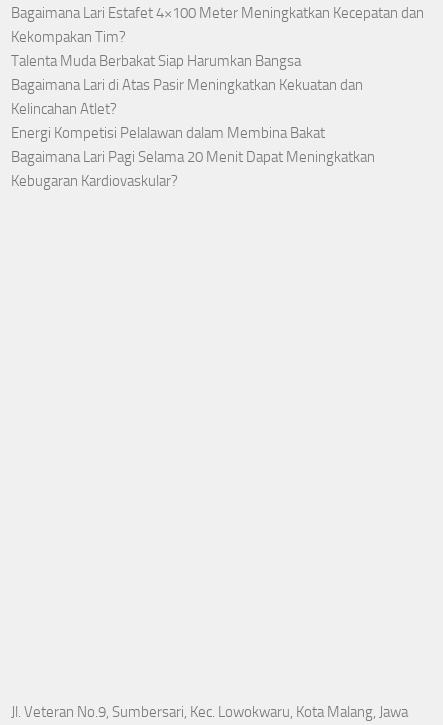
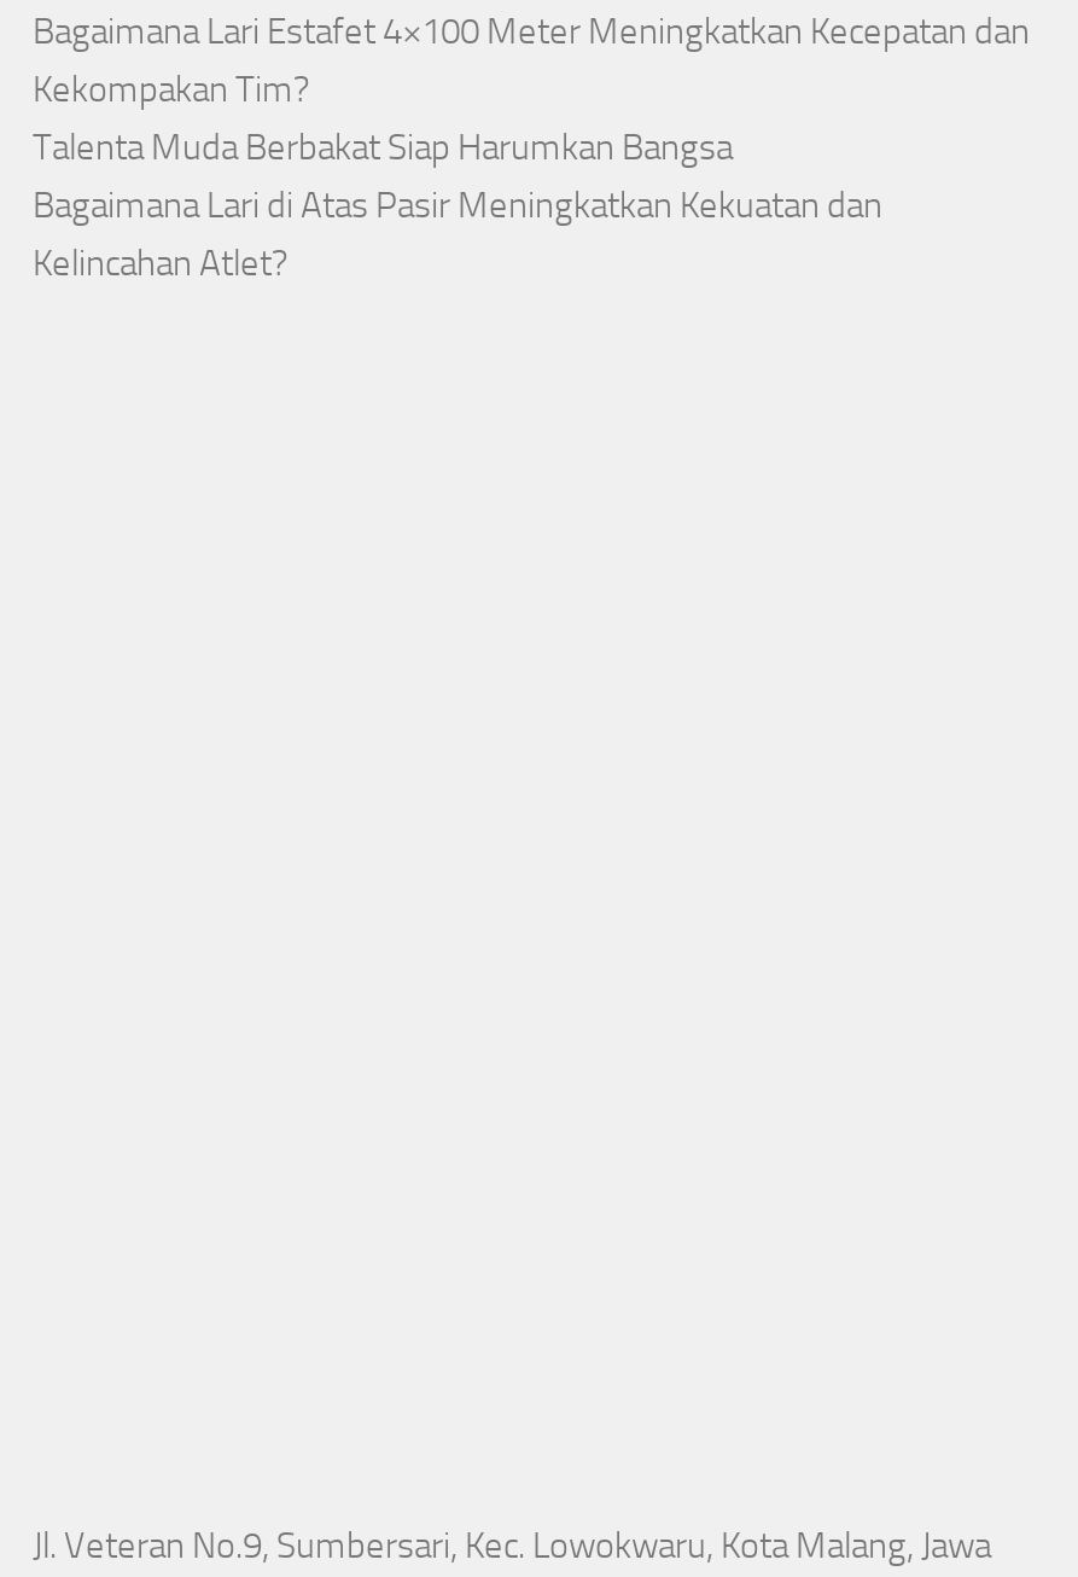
[11,124,375,190] Energi Kompetisi Pelalawan dalam Membina Bakat | Bagaimana Lari Pagi Selama 20 Menit Dapat Meningkatkan | Kebugaran Kardiovaskular? -> none

